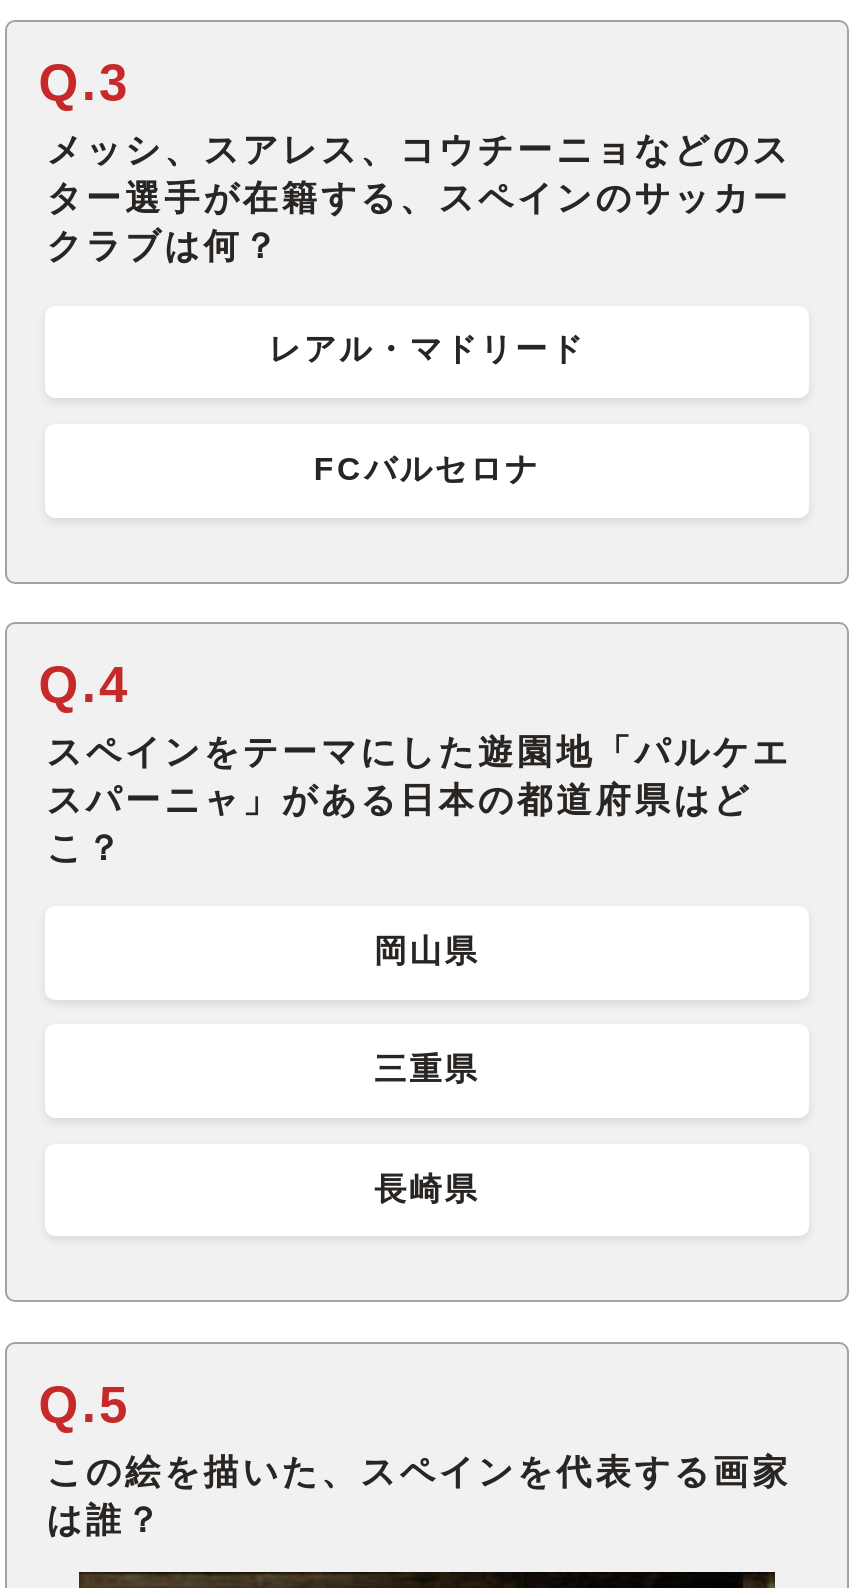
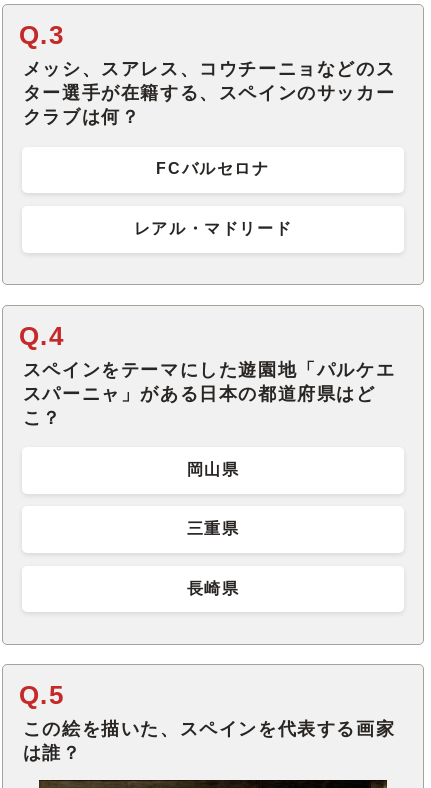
moved [269,333,585,367] -> [134,220,292,237]: レアル・マドリード
moved [314,451,540,485] -> [156,160,270,177]: FCバルセロナ

